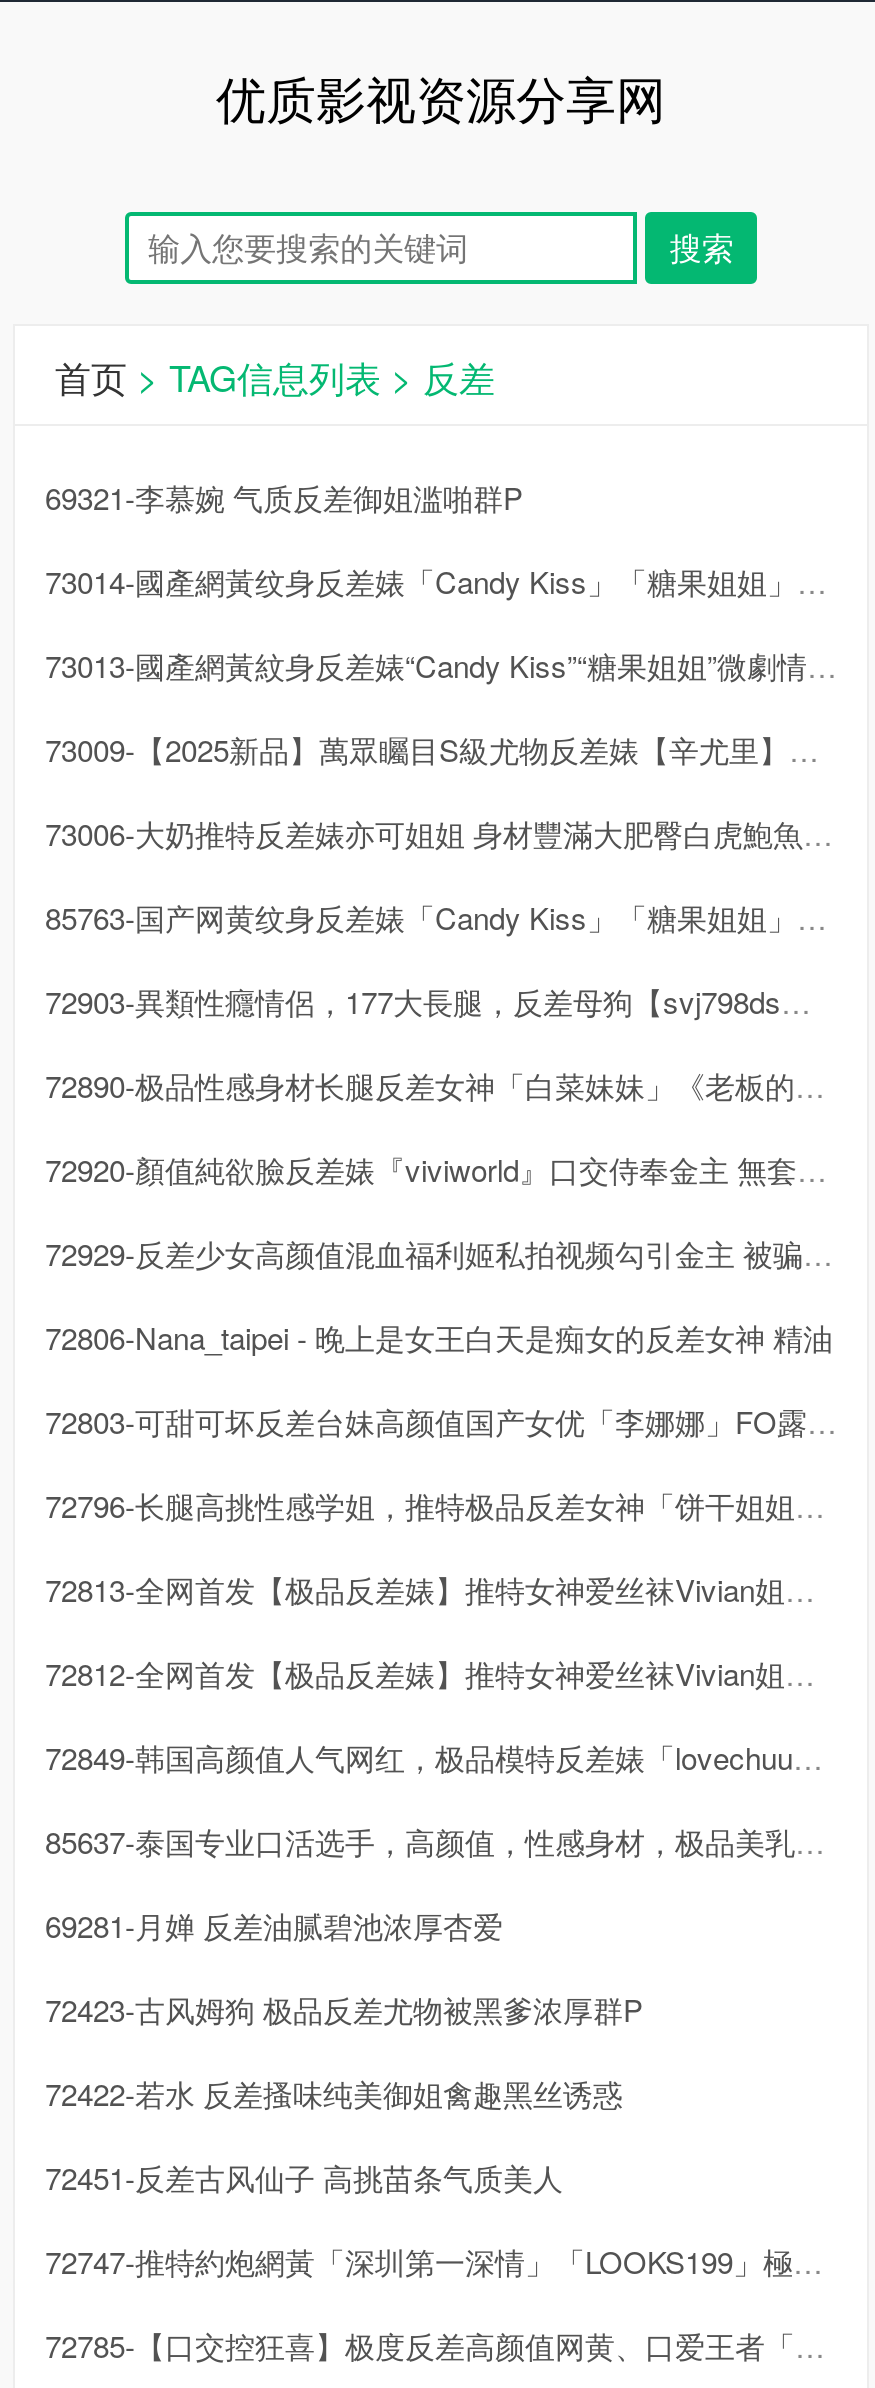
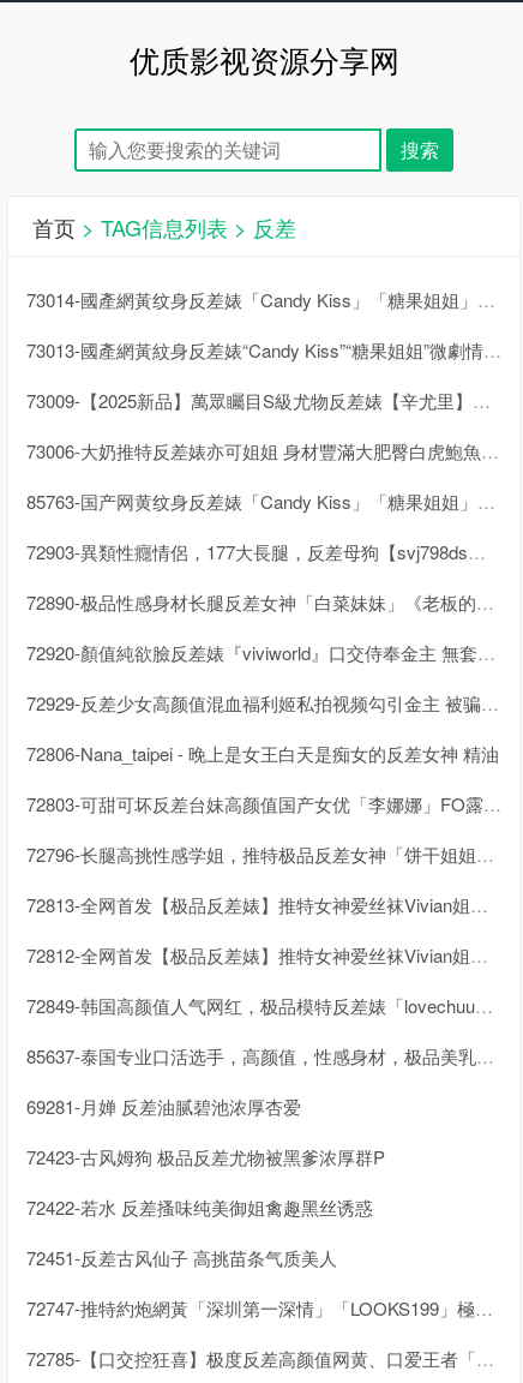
[45,476,523,518] 69321-李慕婉 气质反差御姐滥啪群P -> none

